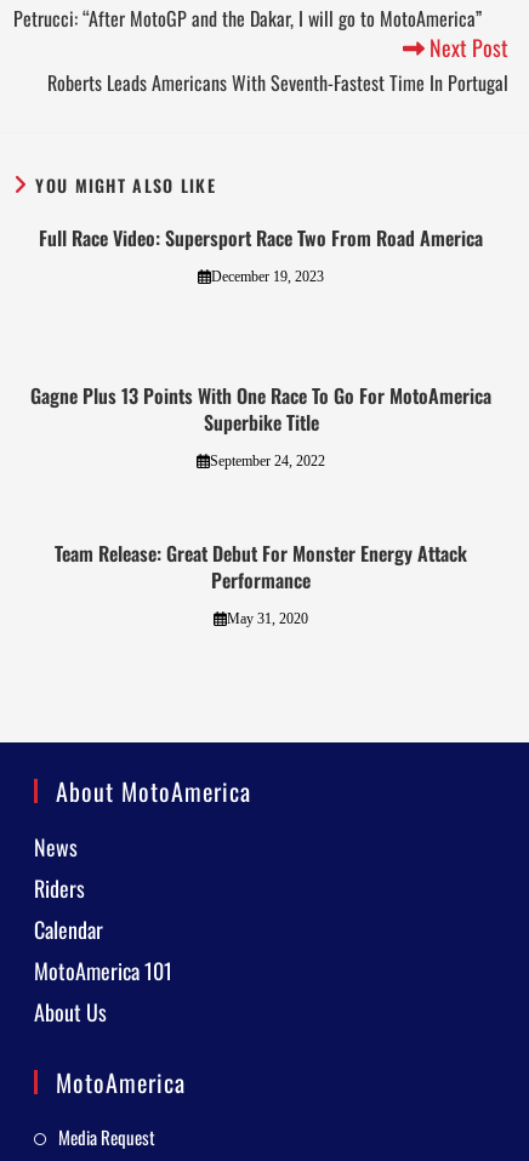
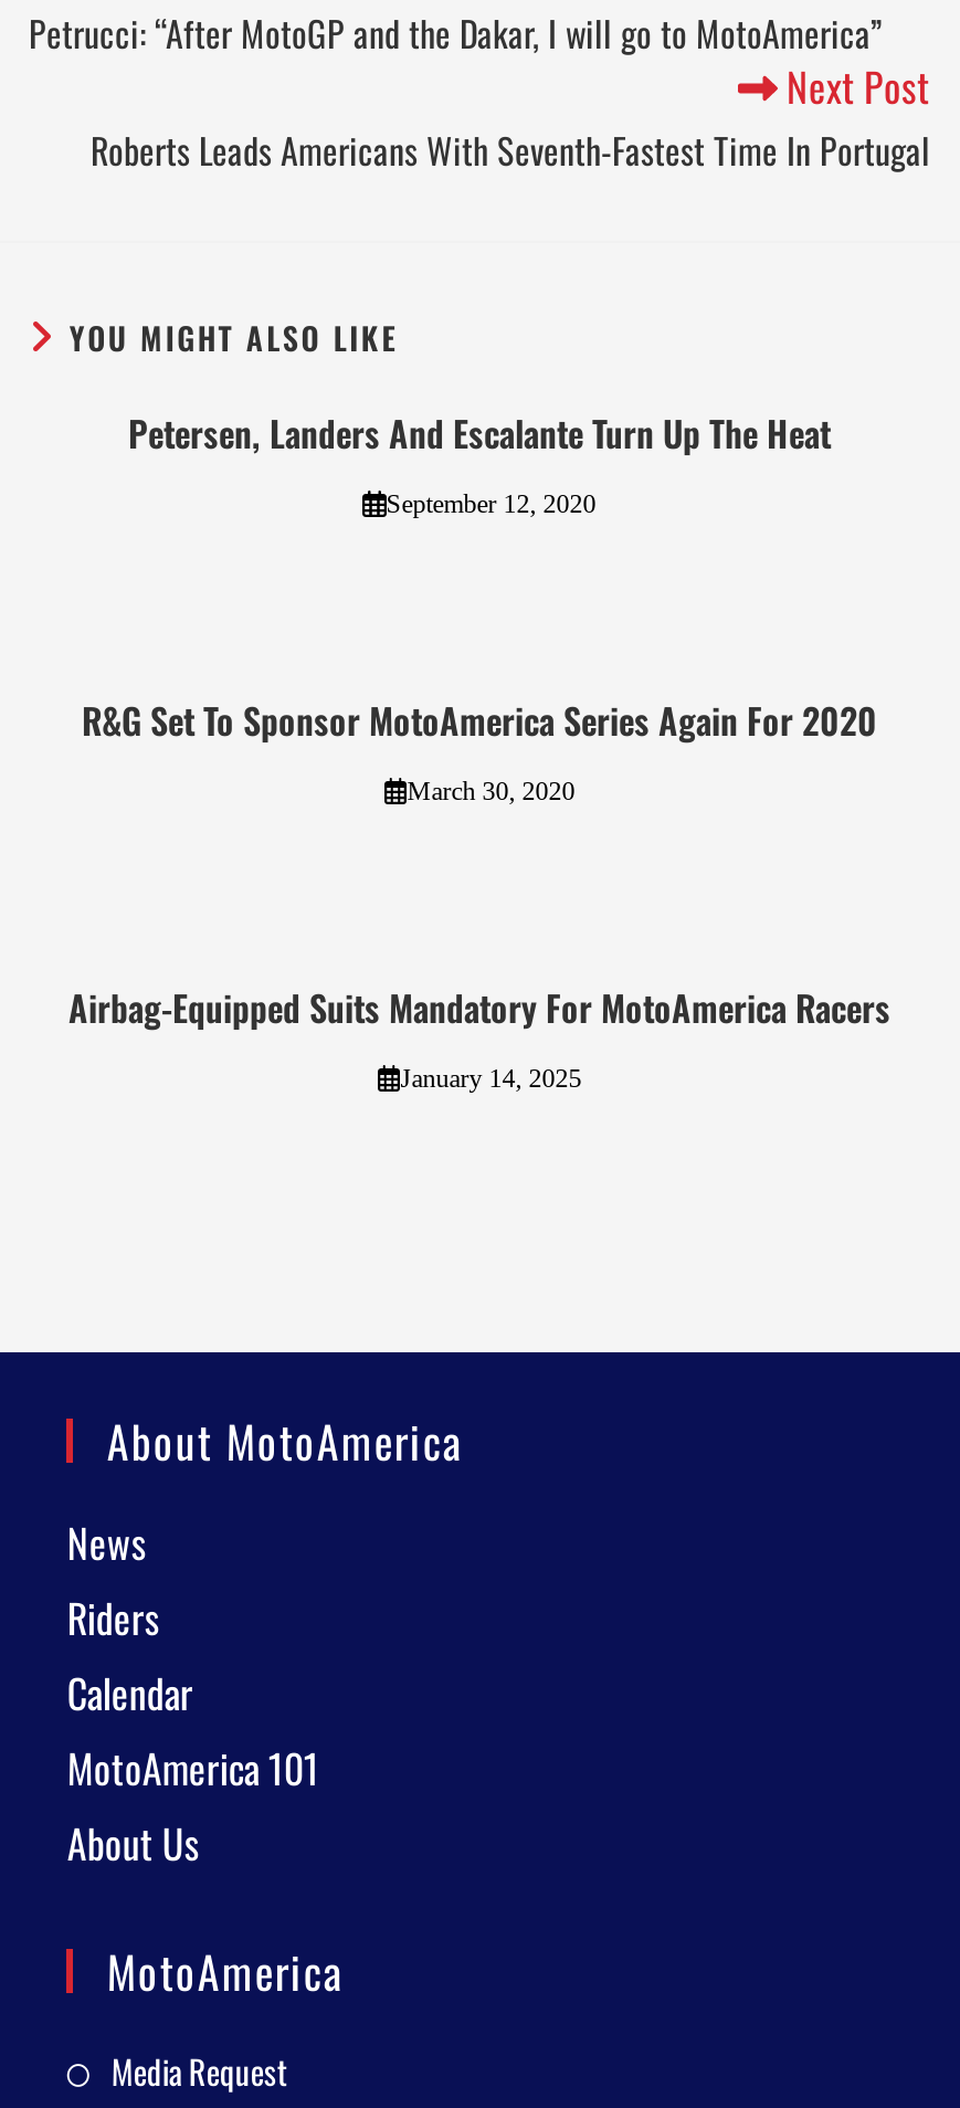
[39,223,483,252] Full Race Video: Supersport Race Two From Road America -> [128,407,831,460] Petersen, Landers And Escalante Turn Up The Heat
[211,268,324,285] December 19, 2023 -> [386,488,596,519] September 12, 2020
[30,381,491,437] Gagne Plus 13 Points With One Race To Go For MotoAmerica | Superbike Title -> [82,694,877,747] R&G Set To Sponsor MotoAmerica Series Again For 2020
[210,453,325,469] September 24, 2022 -> [407,776,575,807] March 30, 2020
[55,539,467,594] Team Release: Great Debut For Monster Energy Attack | Performance -> [68,981,890,1034] Airbag-Equipped Suits Mandatory For MotoAmerica Racers
[227,610,308,627] May 31, 2020 -> [400,1063,582,1094] January 14, 2025

